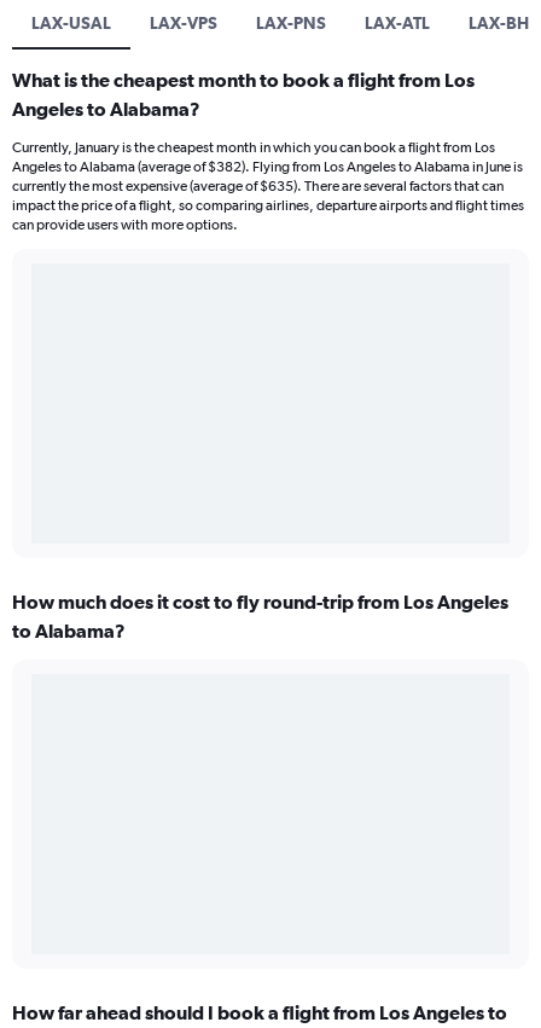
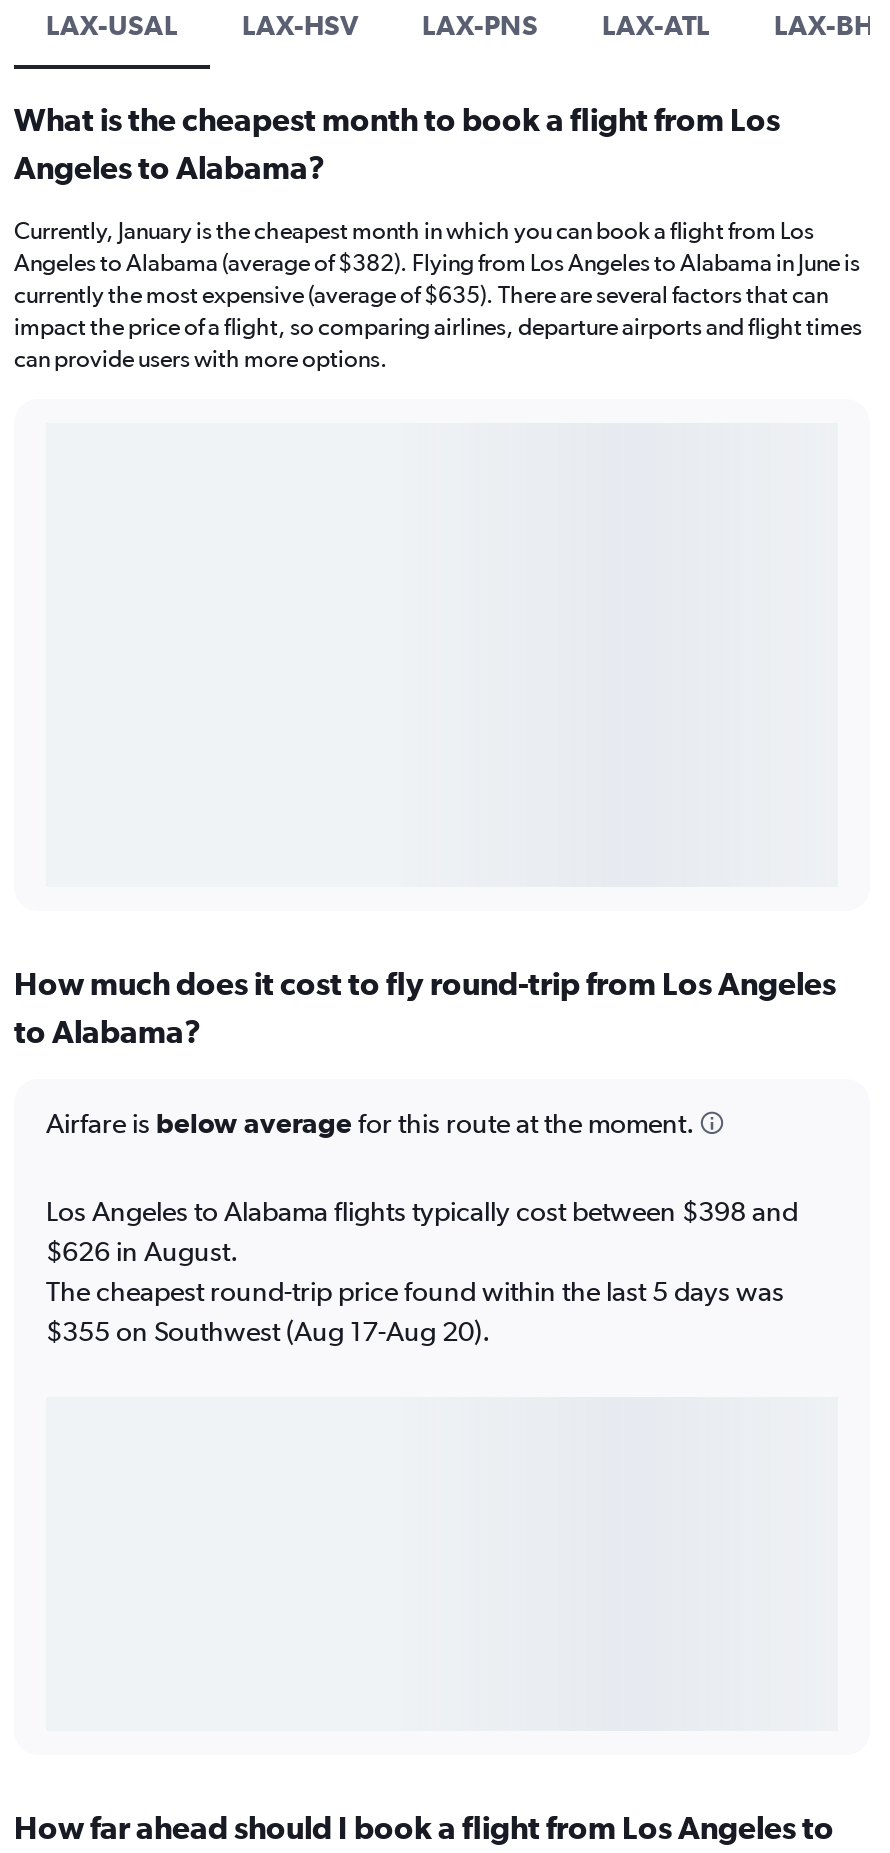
[150,14,217,33] LAX-VPS -> [242,9,358,41] LAX-HSV
none -> [46,1107,798,1346] Airfare is below average for this route at the moment. | Los Angeles to Alabama flights typically cost between $398 and | $626 in August. | The cheapest round-trip price found within the last 5 days was | $355 on Southwest (Aug 17-Aug 20).

